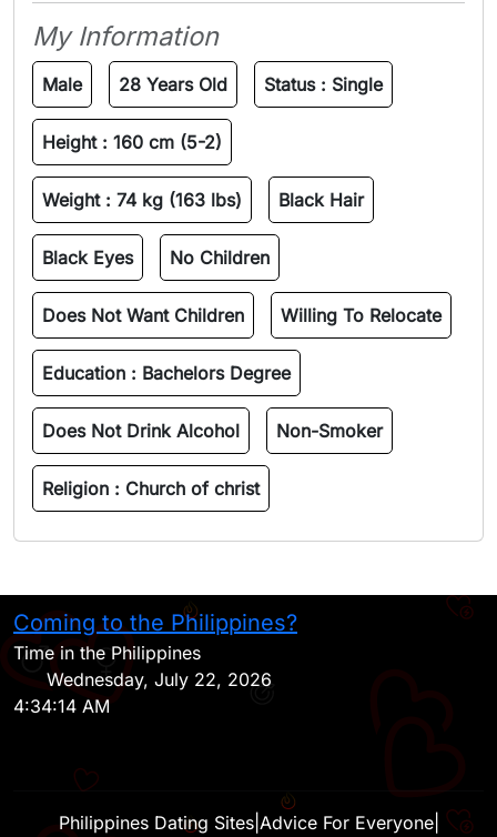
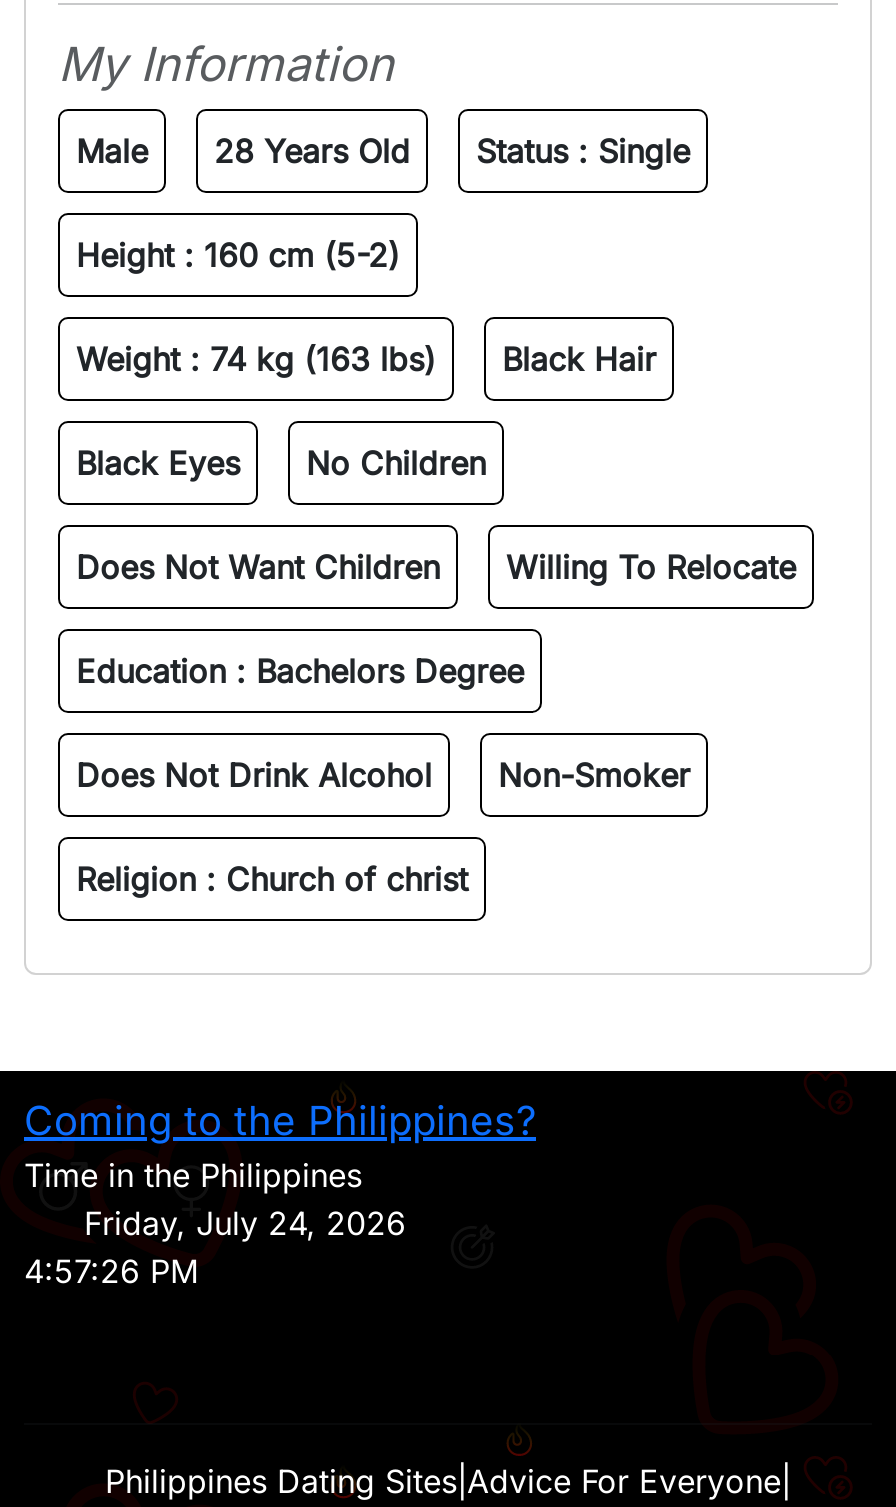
[13,669,272,717] Wednesday, July 22, 2026 | 4:34:14 AM -> [24,1204,406,1292] Friday, July 24, 2026 | 4:57:26 PM

